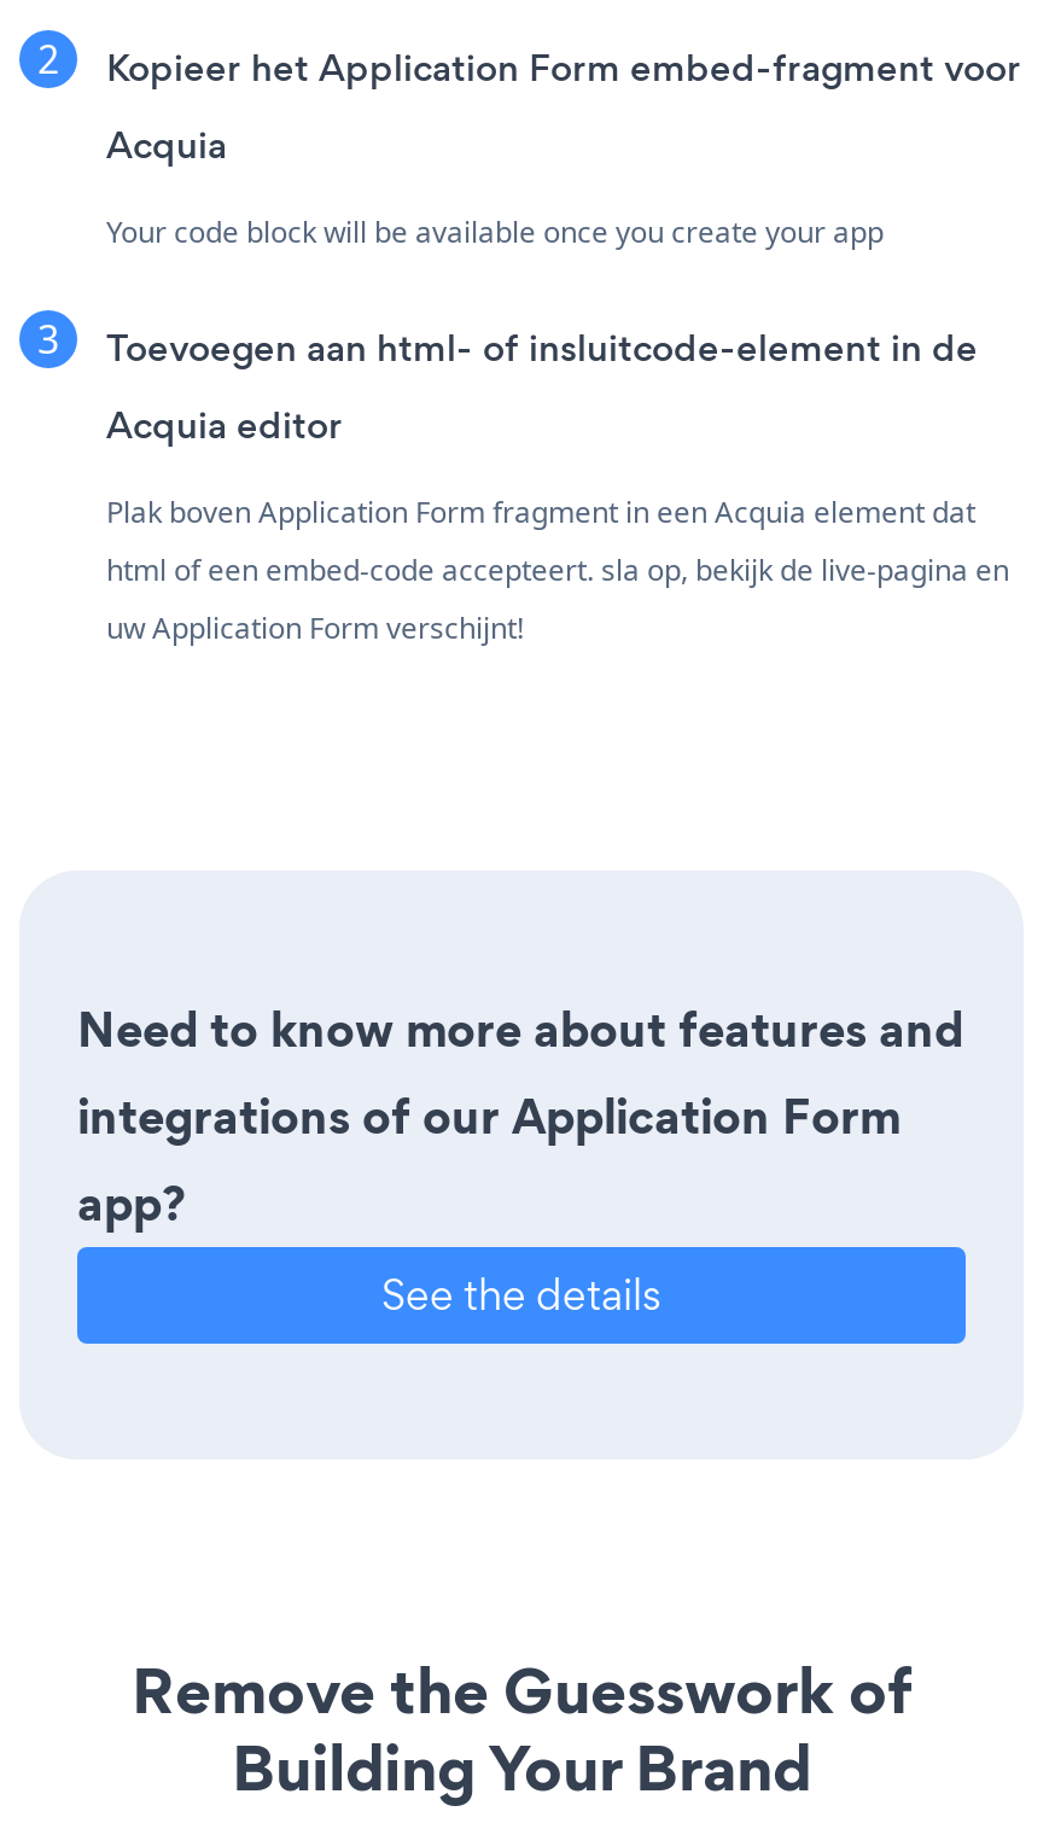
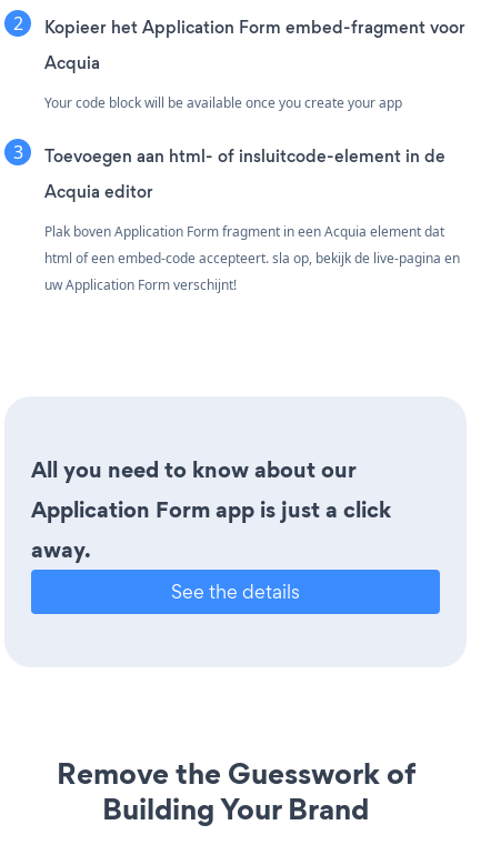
[77,995,963,1237] Need to know more about features and | integrations of our Application Form | app? -> [31,454,391,565] All you need to know about our | Application Form app is just a click | away.

